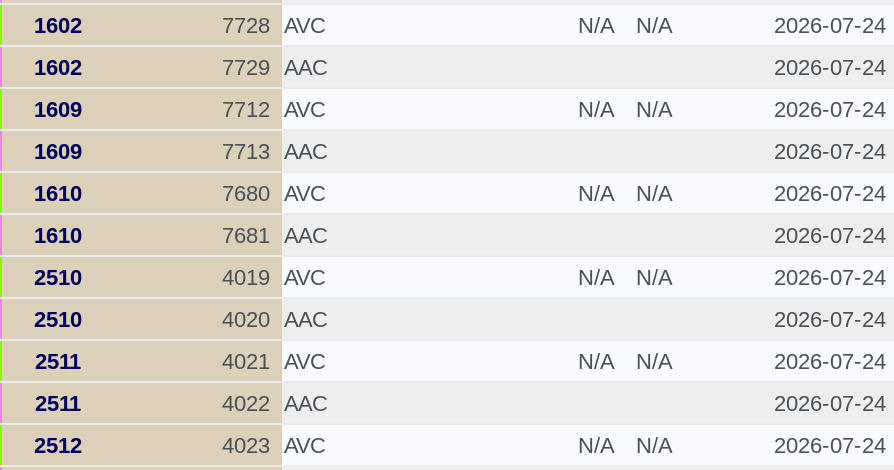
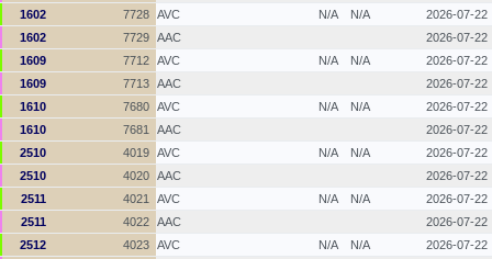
[774,14,886,38] 2026-07-24 -> [426,8,488,21] 2026-07-22
[774,56,886,80] 2026-07-24 -> [426,31,488,44] 2026-07-22
[774,98,886,122] 2026-07-24 -> [426,54,488,67] 2026-07-22
[774,140,886,164] 2026-07-24 -> [426,77,488,90] 2026-07-22
[774,182,886,206] 2026-07-24 -> [426,100,488,113] 2026-07-22
[774,224,886,248] 2026-07-24 -> [426,123,488,136] 2026-07-22
[774,266,886,290] 2026-07-24 -> [426,146,488,159] 2026-07-22
[774,308,886,332] 2026-07-24 -> [426,169,488,183] 2026-07-22
[774,350,886,374] 2026-07-24 -> [426,192,488,206] 2026-07-22
[774,392,886,416] 2026-07-24 -> [426,215,488,229] 2026-07-22
[774,434,886,458] 2026-07-24 -> [426,238,488,252] 2026-07-22

